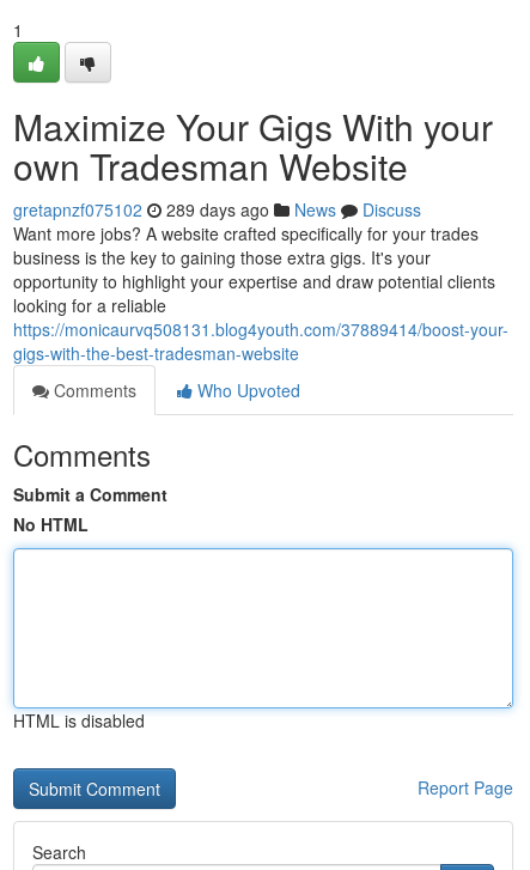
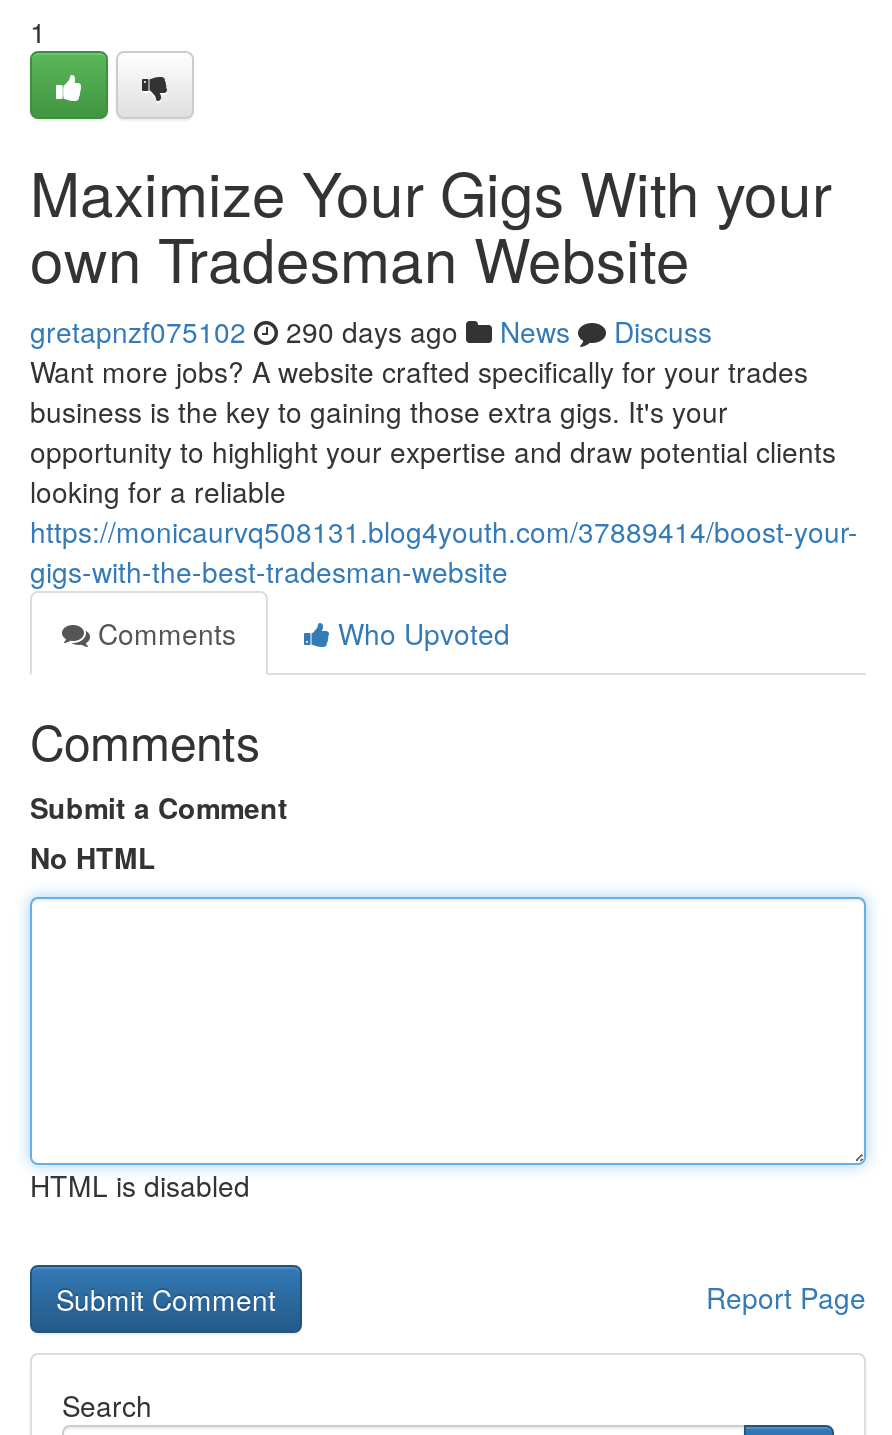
[13,197,421,221] gretapnzf075102 289 days ago News Discuss -> [30,311,712,351] gretapnzf075102 290 days ago News Discuss

